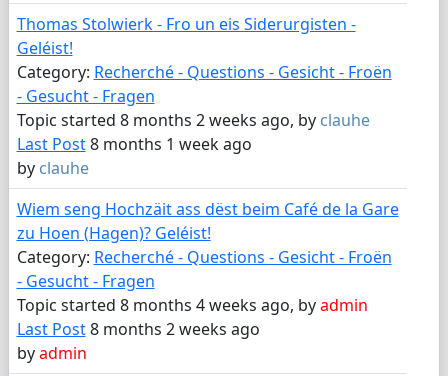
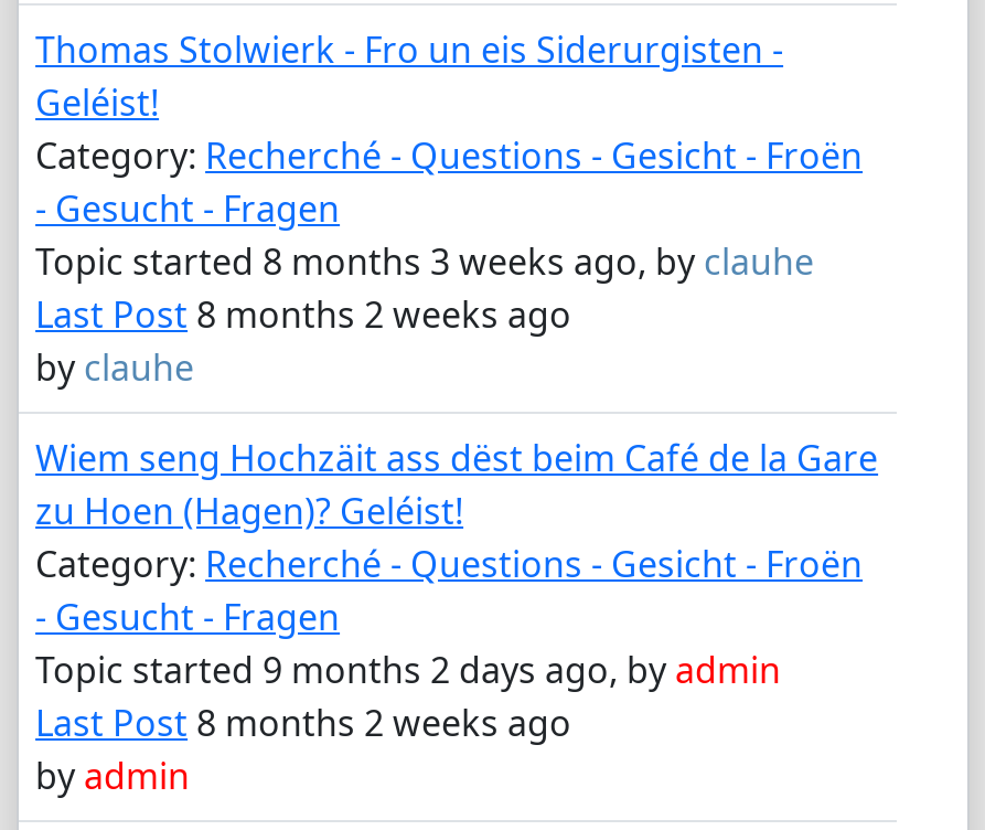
[16,109,369,131] Topic started 8 months 2 weeks ago, by clauhe -> [35,237,814,286] Topic started 8 months 3 weeks ago, by clauhe
[16,133,251,155] Last Post 8 months 1 week ago -> [35,290,571,339] Last Post 8 months 2 weeks ago
[16,294,367,316] Topic started 8 months 4 weeks ago, by admin -> [35,646,781,694] Topic started 9 months 2 days ago, by admin

